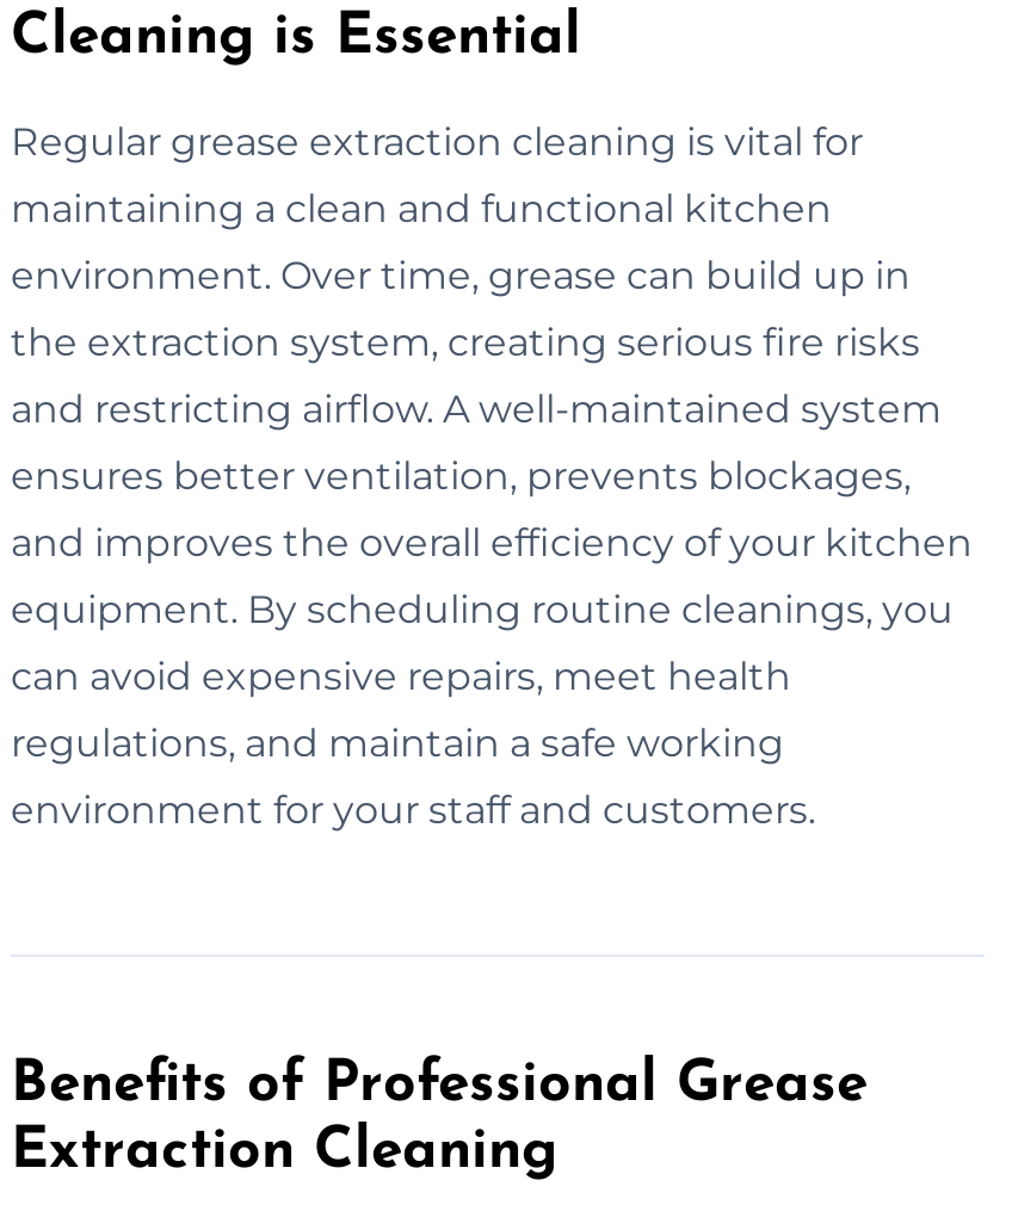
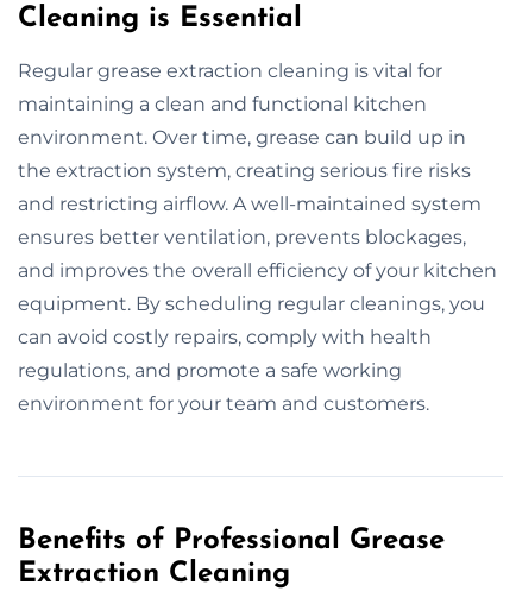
[11,586,954,632] equipment. By scheduling routine cleanings, you -> [18,292,485,315] equipment. By scheduling regular cleanings, you
[11,653,791,698] can avoid expensive repairs, meet health -> [18,325,432,348] can avoid costly repairs, comply with health
[11,720,784,765] regulations, and maintain a safe working -> [18,359,402,381] regulations, and promote a safe working
[11,787,815,832] environment for your staff and customers. -> [18,392,429,415] environment for your team and customers.

